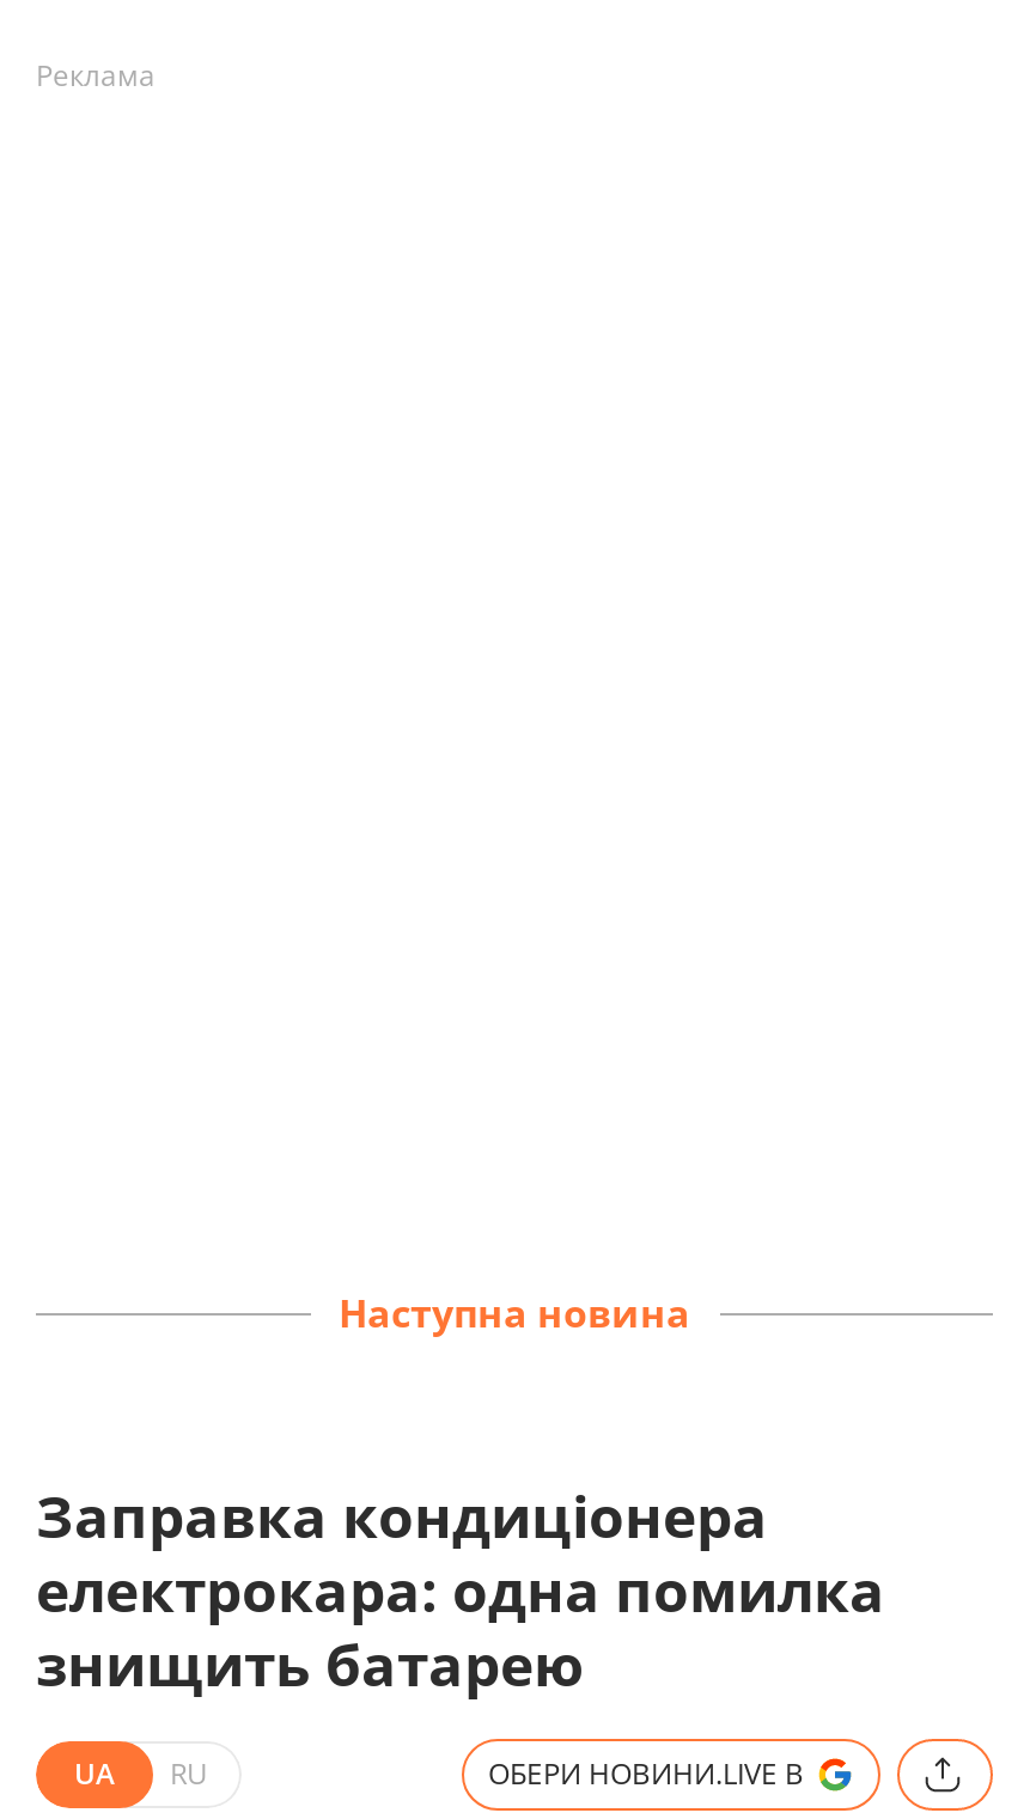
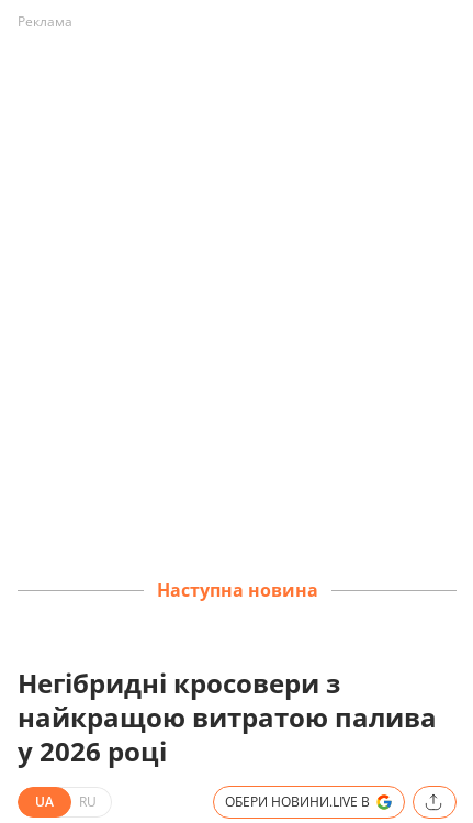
[36,1476,885,1703] Заправка кондиціонера | електрокара: одна помилка | знищить батарею -> [18,665,437,769] Негібридні кросовери з | найкращою витратою палива | у 2026 році

